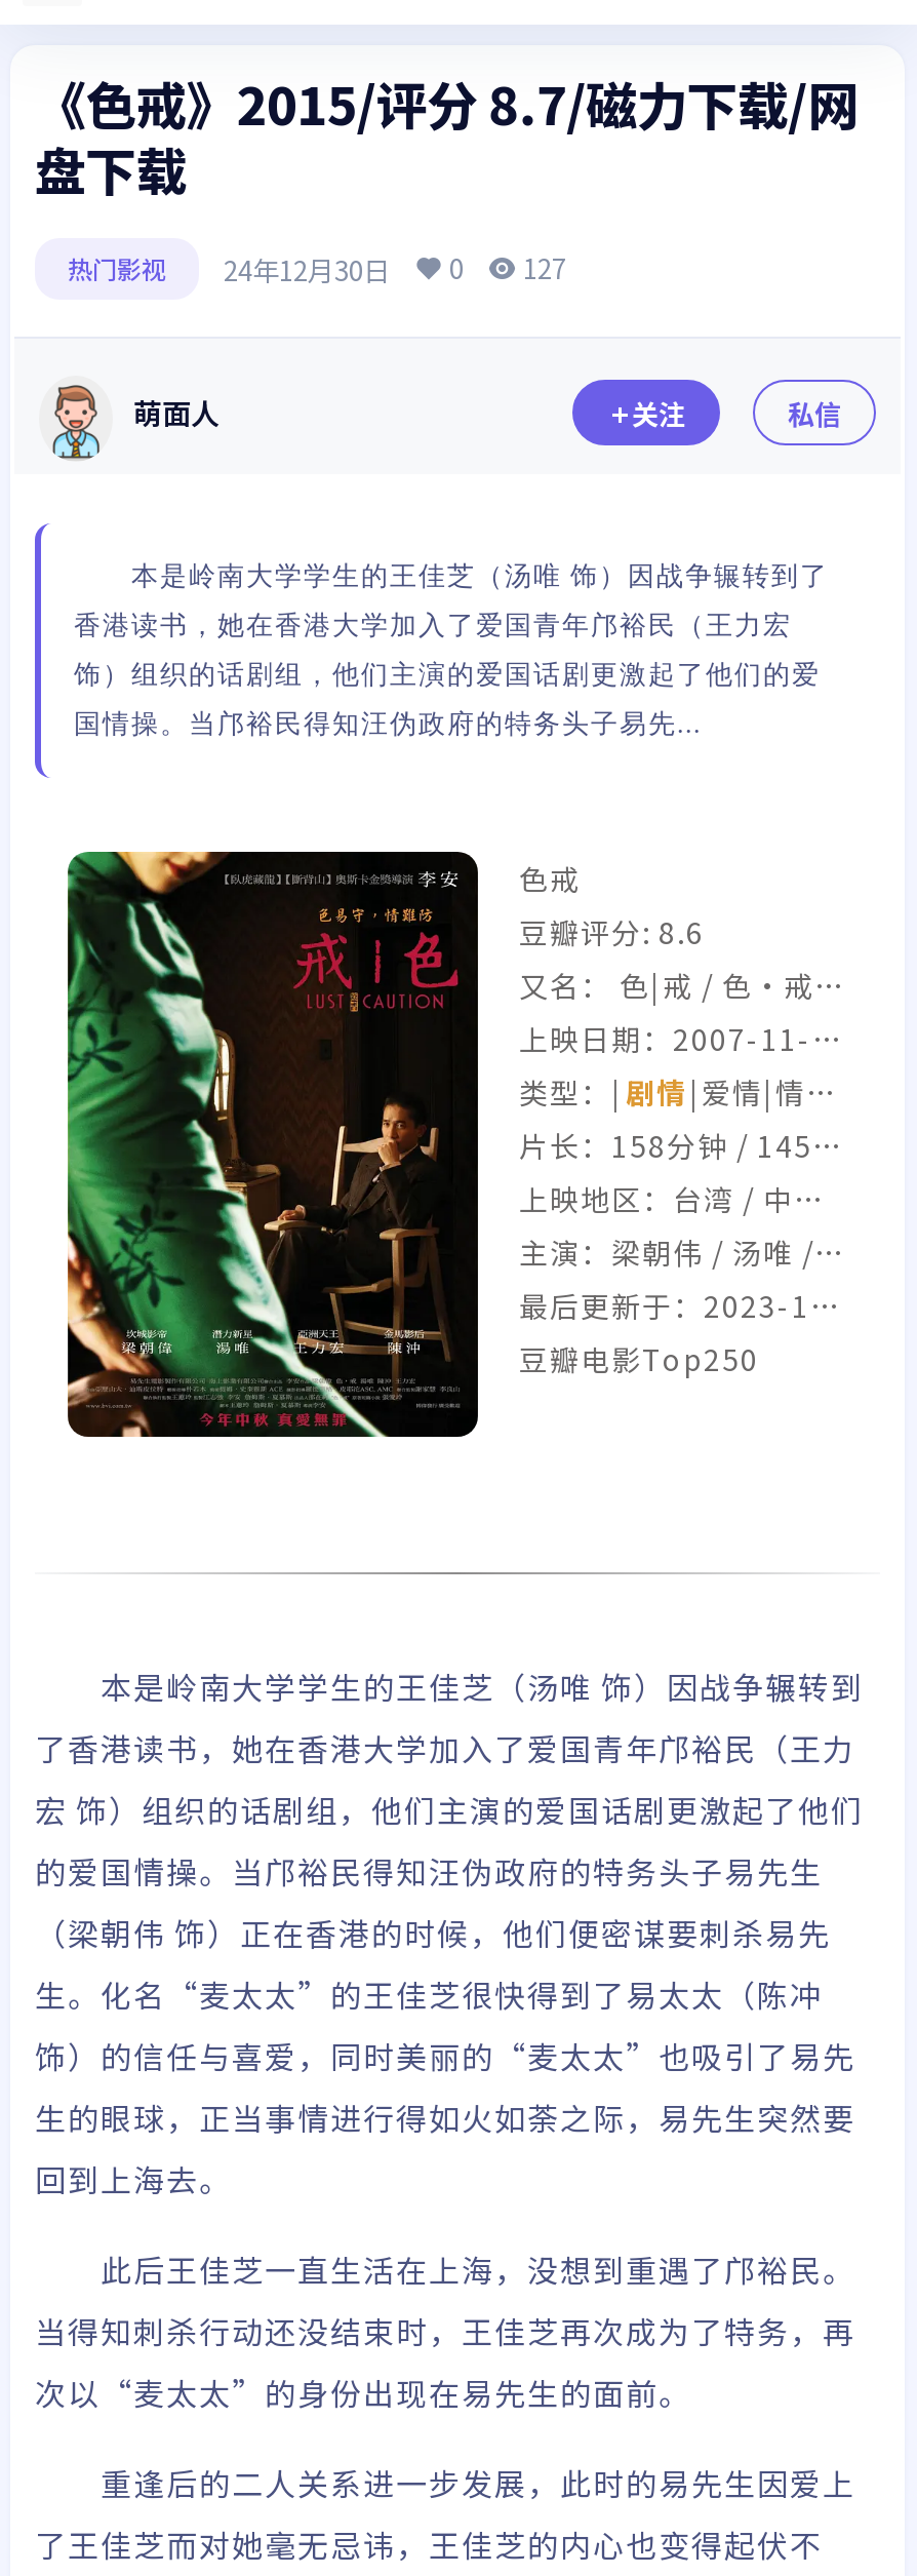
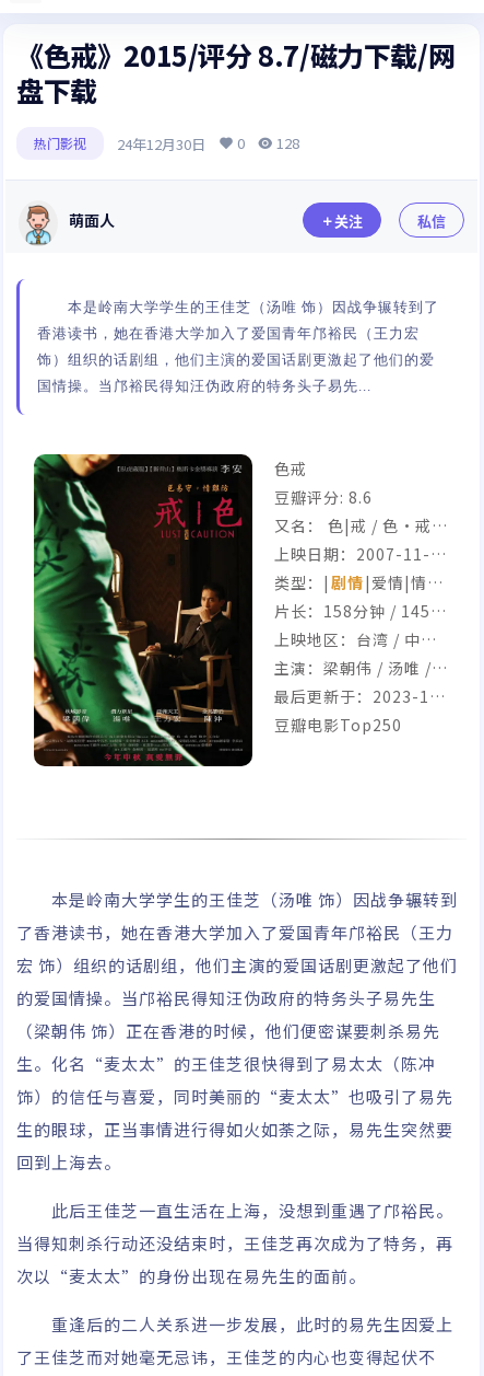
[68,248,566,288] 热门影视 24年12月30日 0 127 -> [34,132,299,154] 热门影视 24年12月30日 0 128

